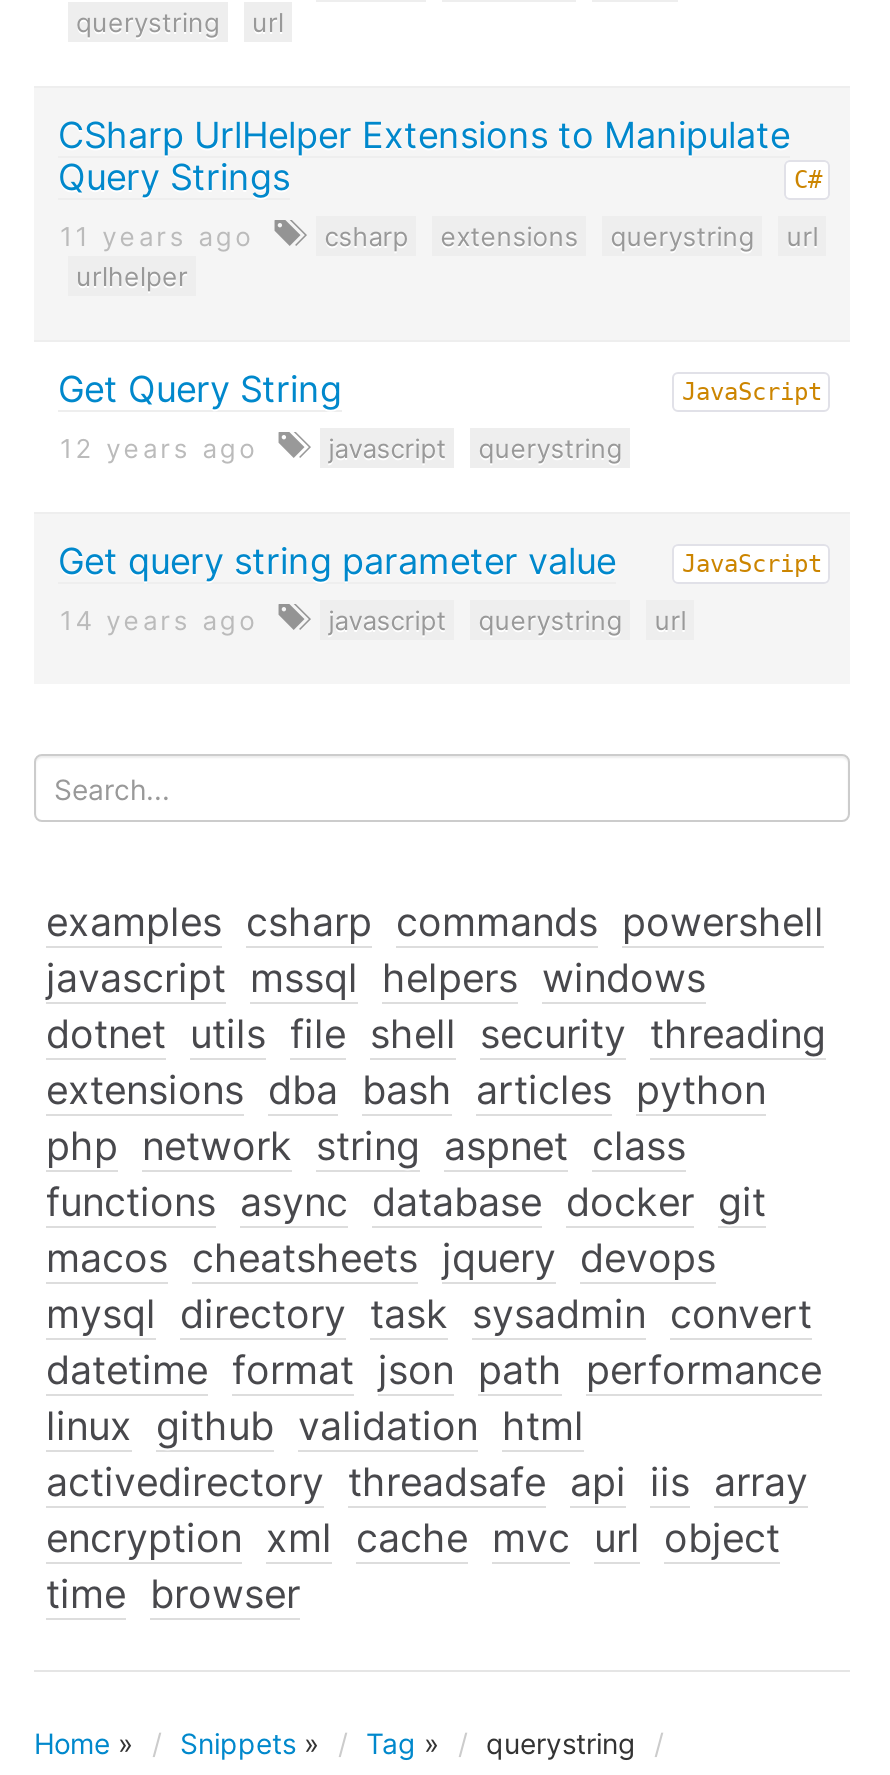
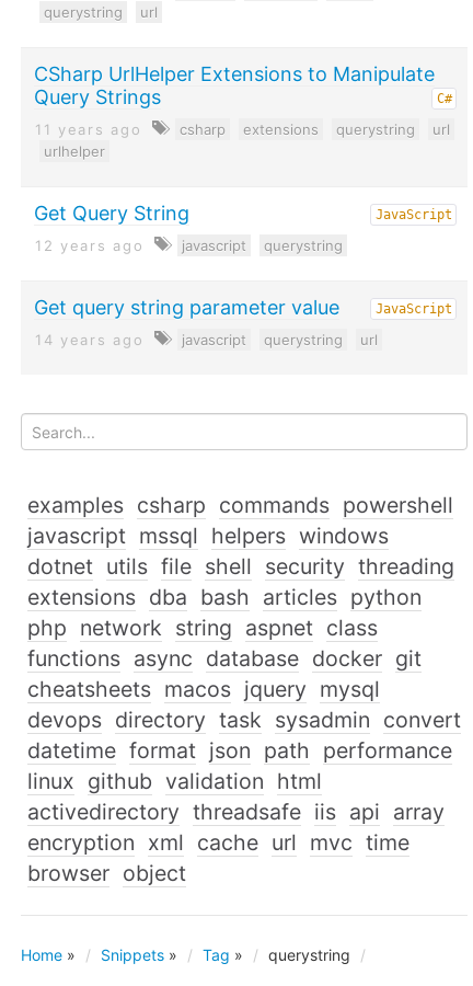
[46,1234,716,1282] macos cheatsheets jquery devops -> [27,676,380,702] cheatsheets macos jquery mysql
[46,1290,812,1338] mysql directory task sysadmin convert -> [27,707,461,733] devops directory task sysadmin convert
[46,1458,808,1618] activedirectory threadsafe api iis array | encryption xml cache mvc url object | time browser -> [27,799,445,886] activedirectory threadsafe iis api array | encryption xml cache url mvc time | browser object

